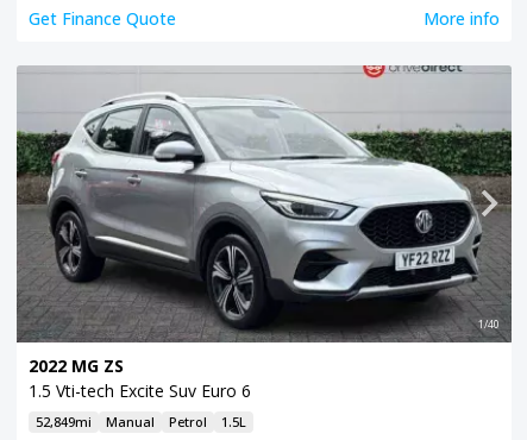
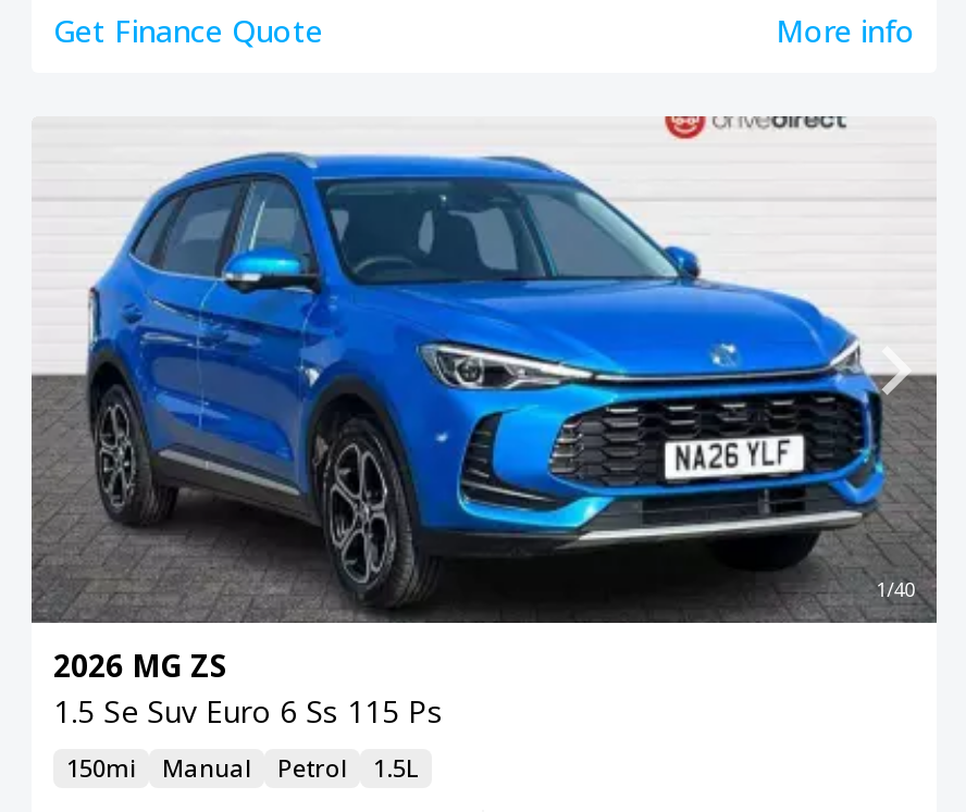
[15,65,513,401] [image] | 2022 MG ZS | 1.5 Vti-tech Excite Suv Euro 6 -> [32,121,937,733] [image] | 2026 MG ZS | 1.5 Se Suv Euro 6 Ss 115 Ps
[36,412,246,430] 52,849mi Manual Petrol 1.5L -> [66,752,419,785] 150mi Manual Petrol 1.5L

